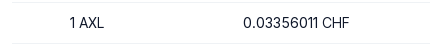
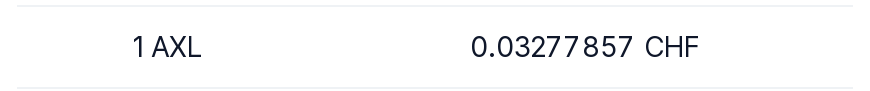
[242,14,349,31] 0.03356011 CHF -> [470,29,700,63] 0.03277857 CHF

